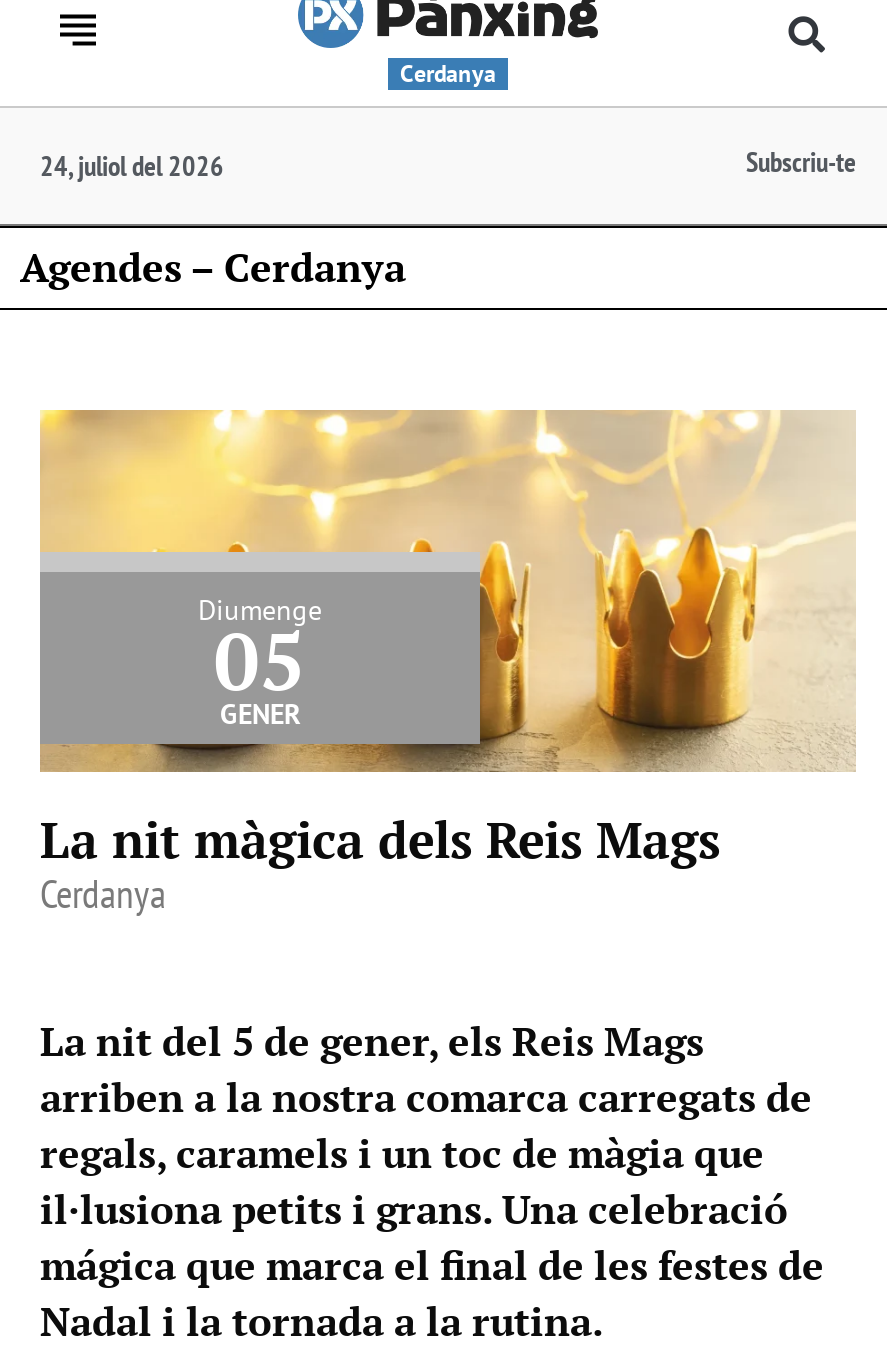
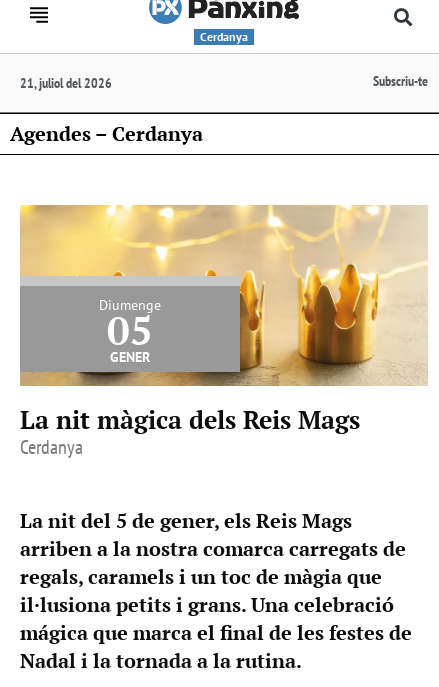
[40,148,224,184] 24, juliol del 2026 -> [20,74,112,92] 21, juliol del 2026

